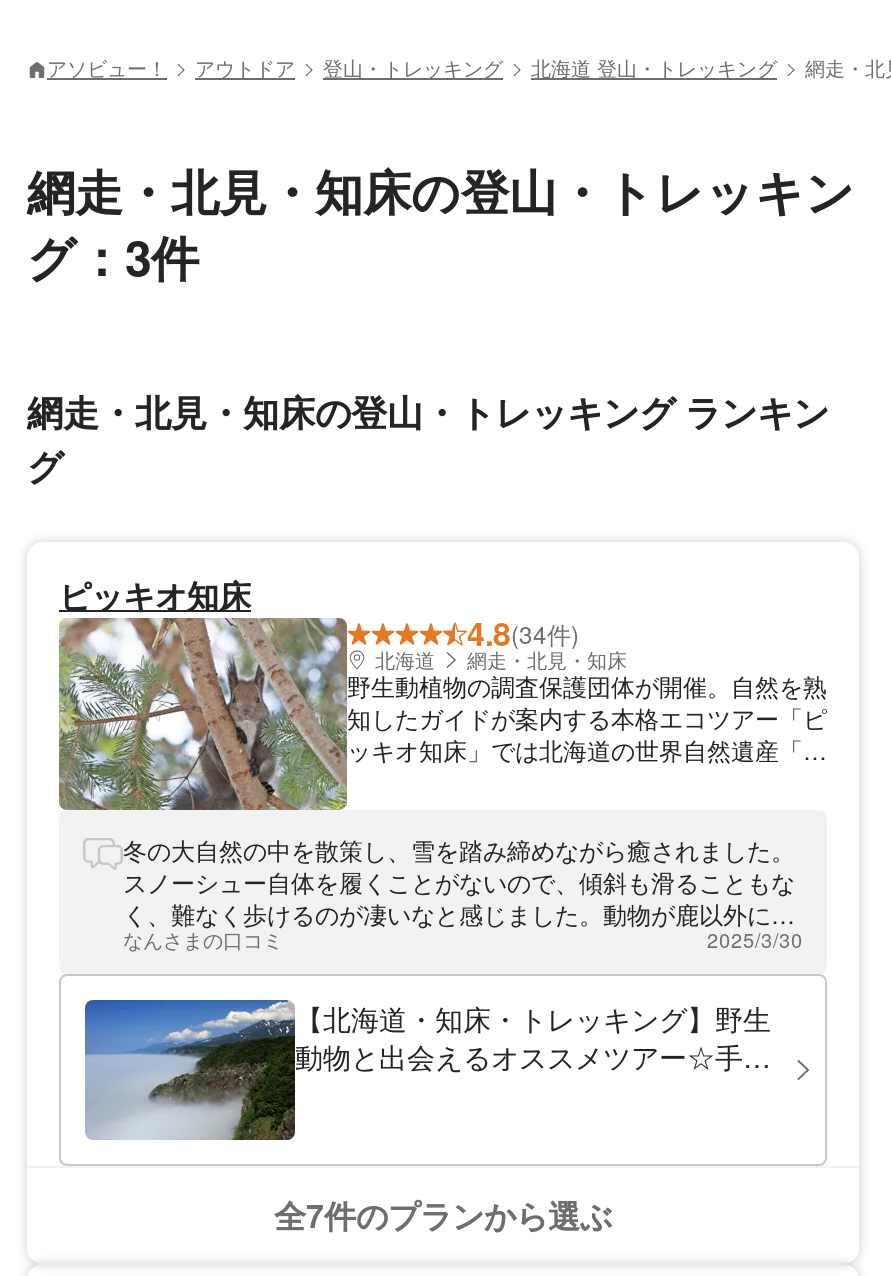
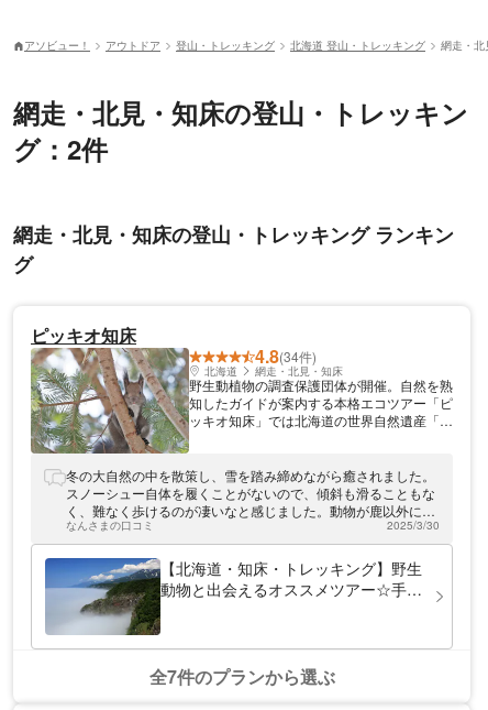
[27,222,199,290] グ：3件 -> [13,130,108,167] グ：2件

